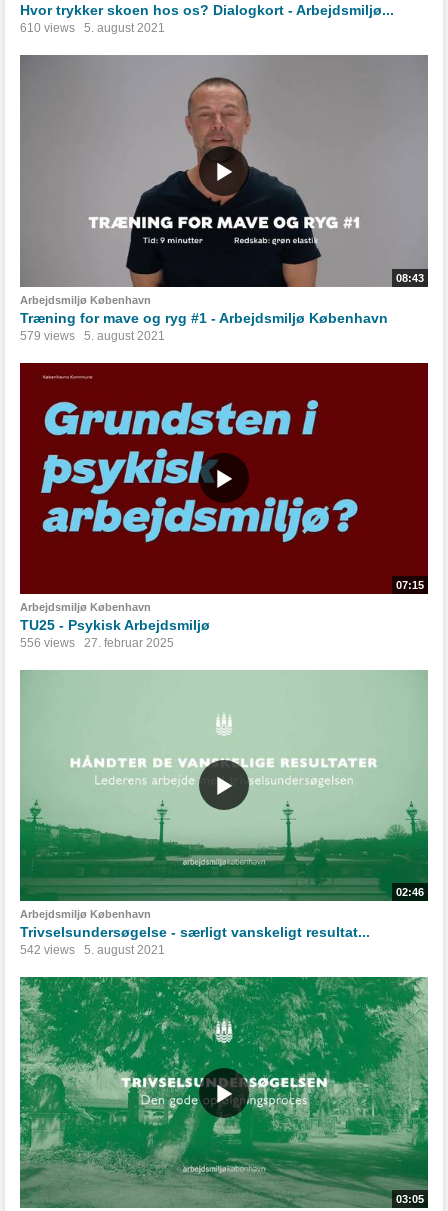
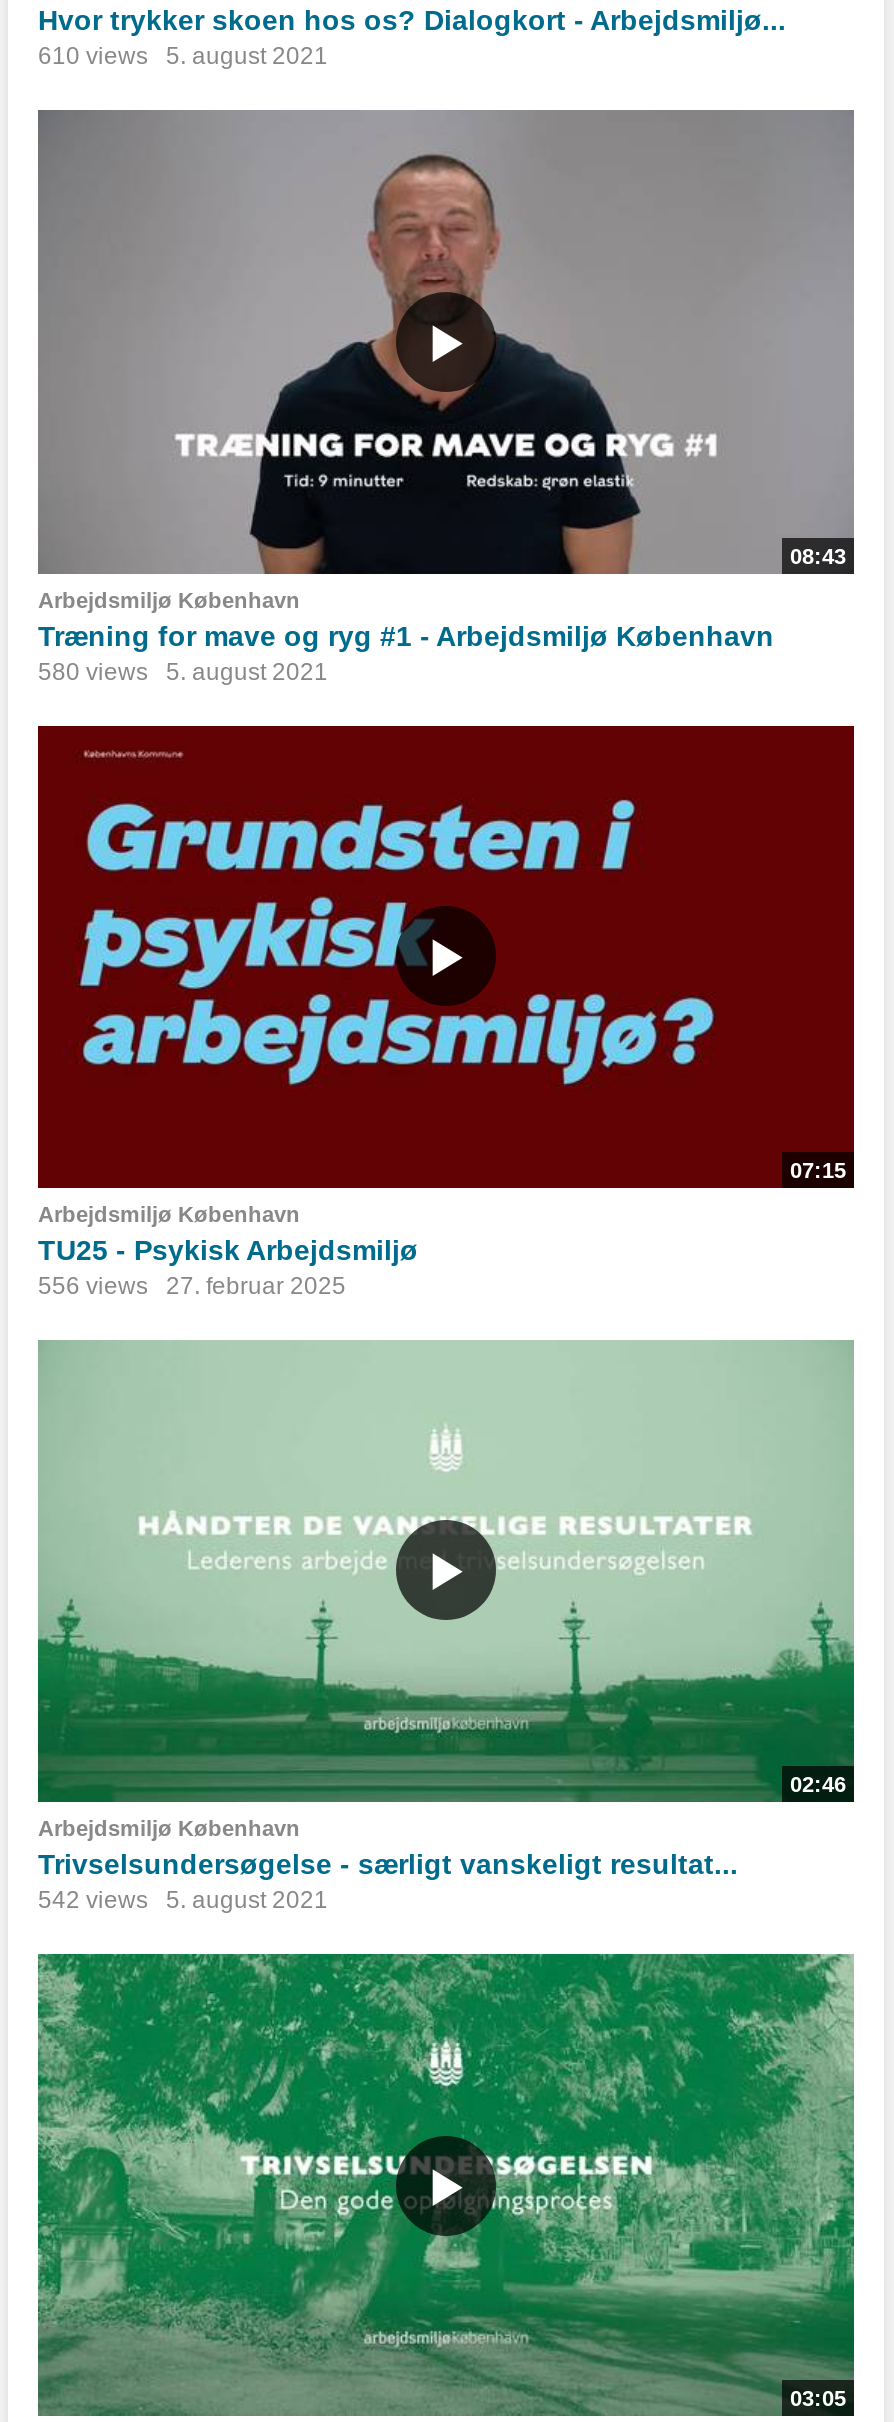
[20,329,165,343] 579 views 5. august 2021 -> [38,657,328,685] 580 views 5. august 2021

